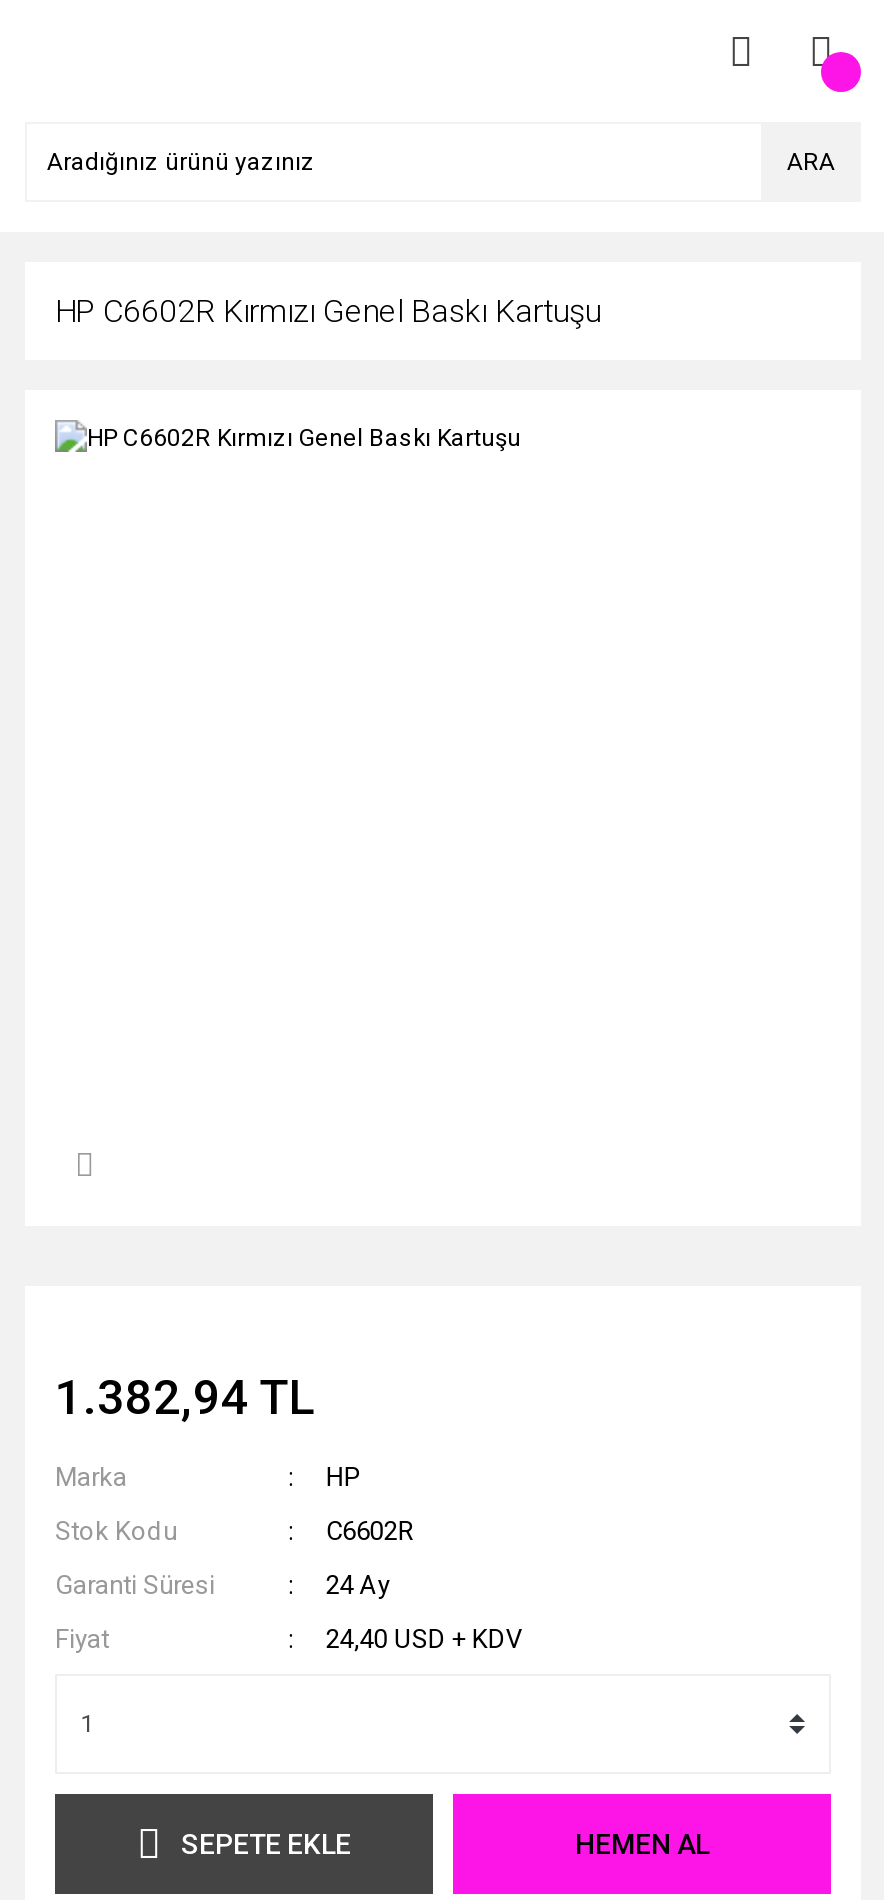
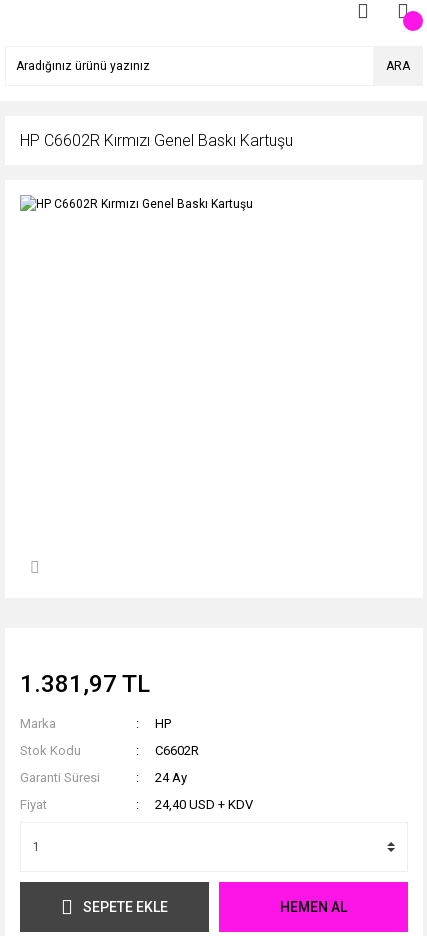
[55,1370,315,1426] 1.382,94 TL -> [20,670,150,698] 1.381,97 TL

